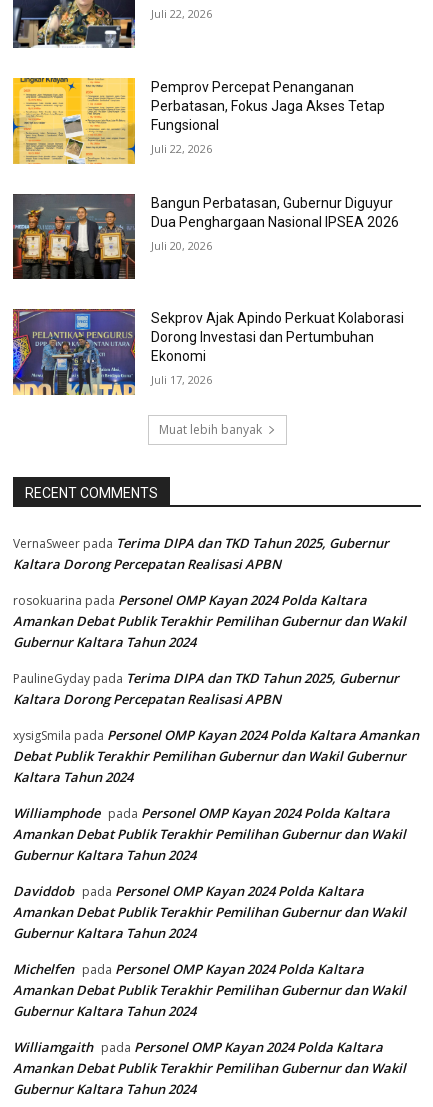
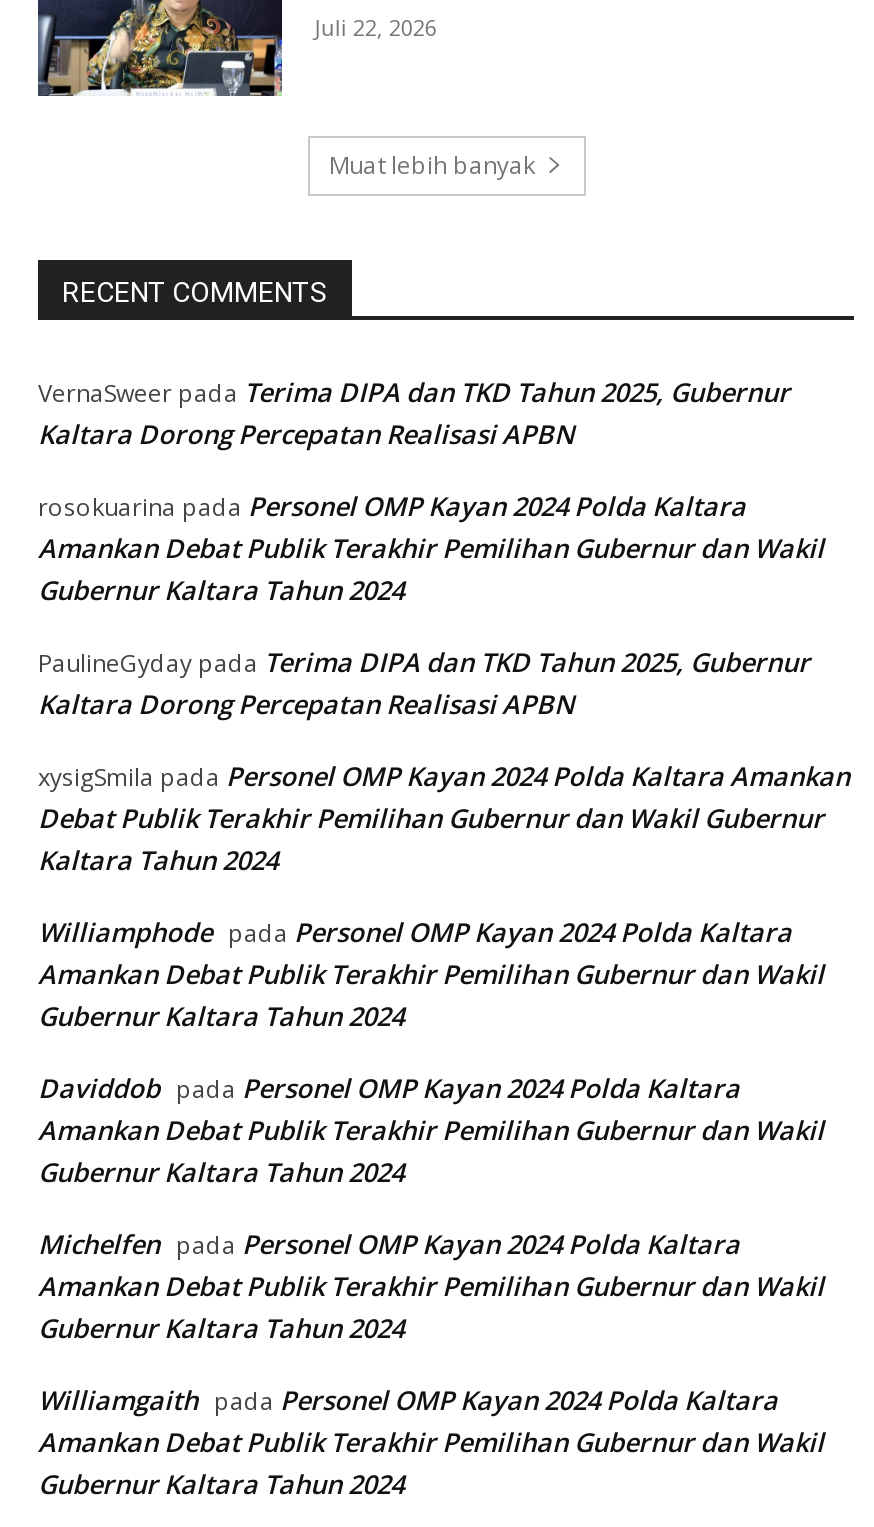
[12,77,399,253] [image] | Pemprov Percepat Penanganan | Perbatasan, Fokus Jaga Akses Tetap | Fungsional | Juli 22, 2026 | Bangun Perbatasan, Gubernur Diguyur | Dua Penghargaan Nasional IPSEA 2026 | Juli 20, 2026 -> none
[12,193,136,280] [image] -> none
[12,308,404,396] [image] | Sekprov Ajak Apindo Perkuat Kolaborasi | Dorong Investasi dan Pertumbuhan | Ekonomi | Juli 17, 2026 -> none

